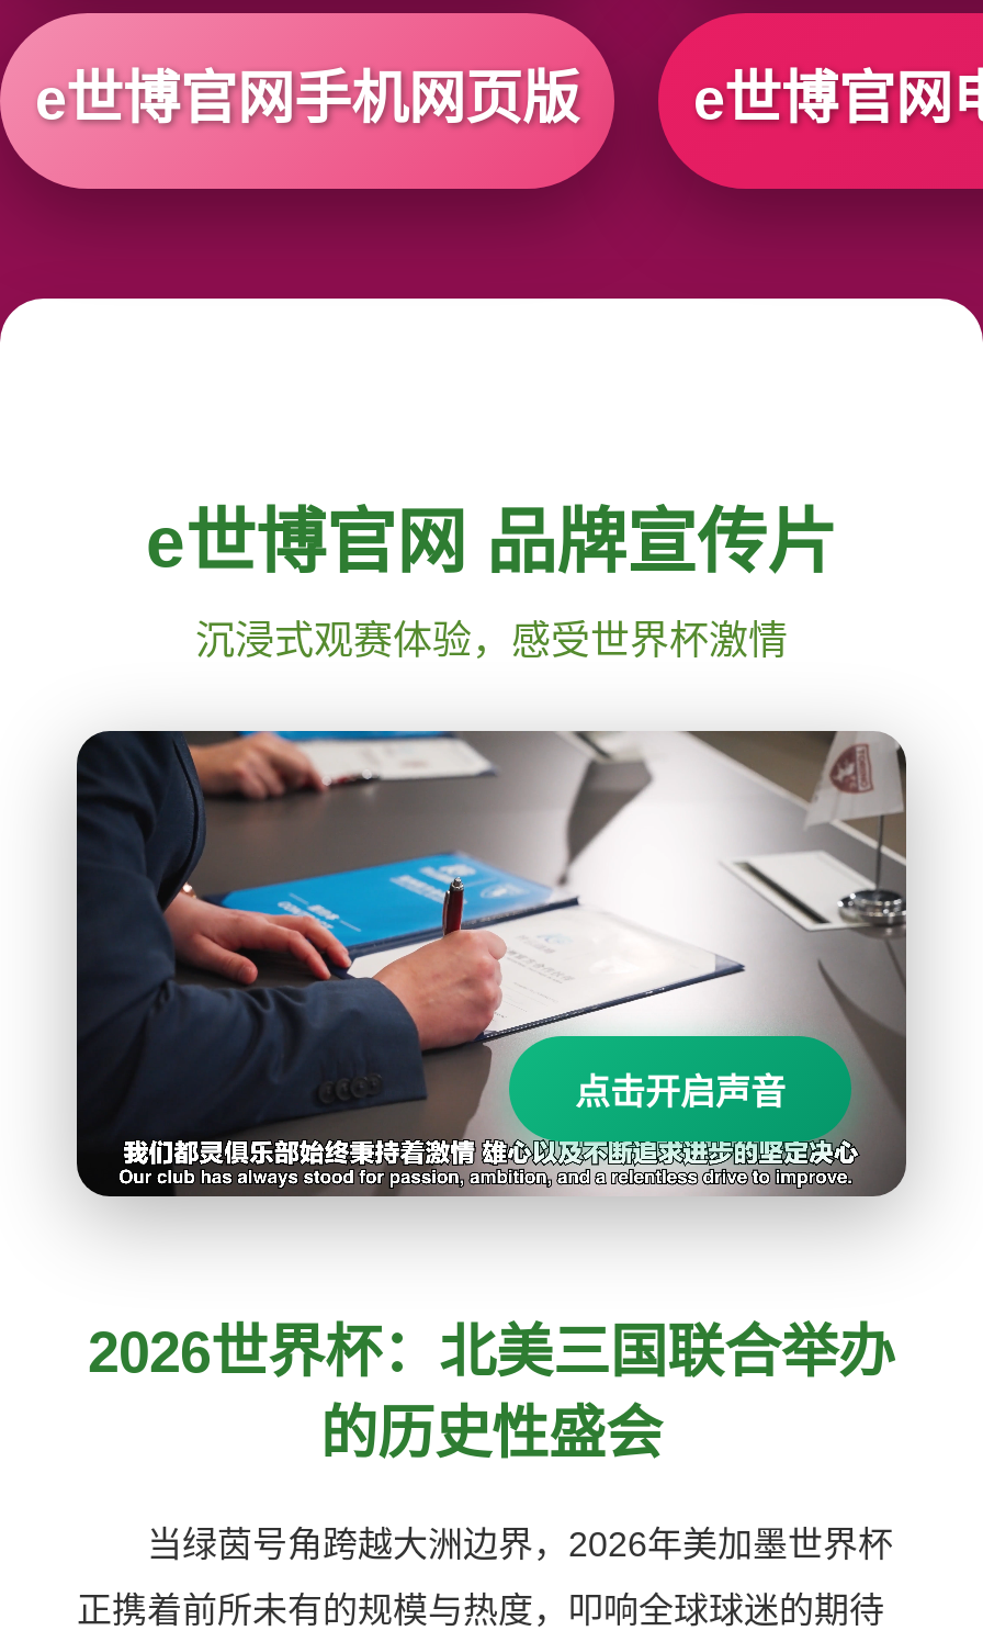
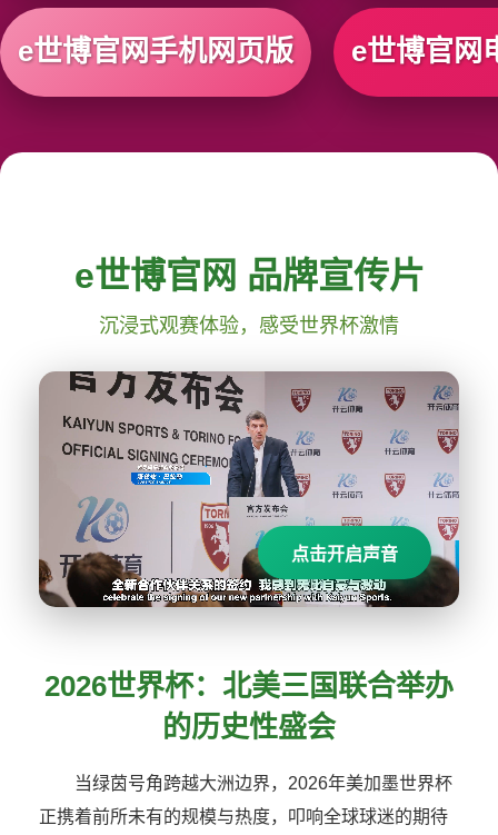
[75,729,908,1199] [image] -> [38,370,460,608] [image]

